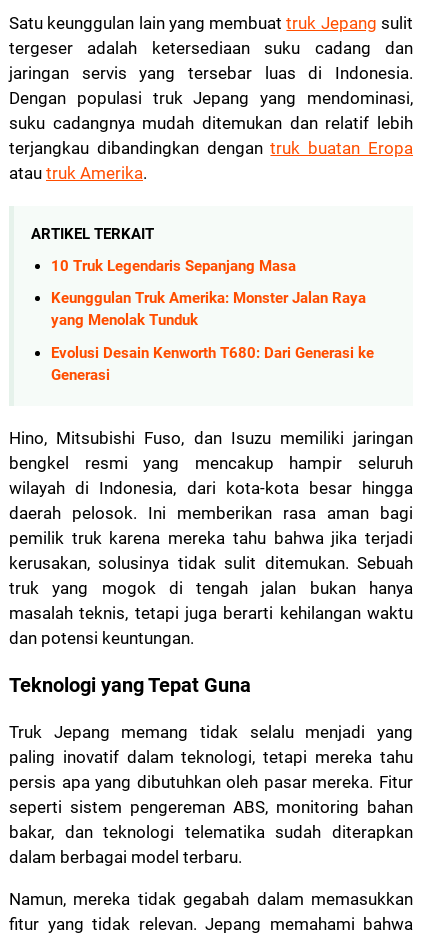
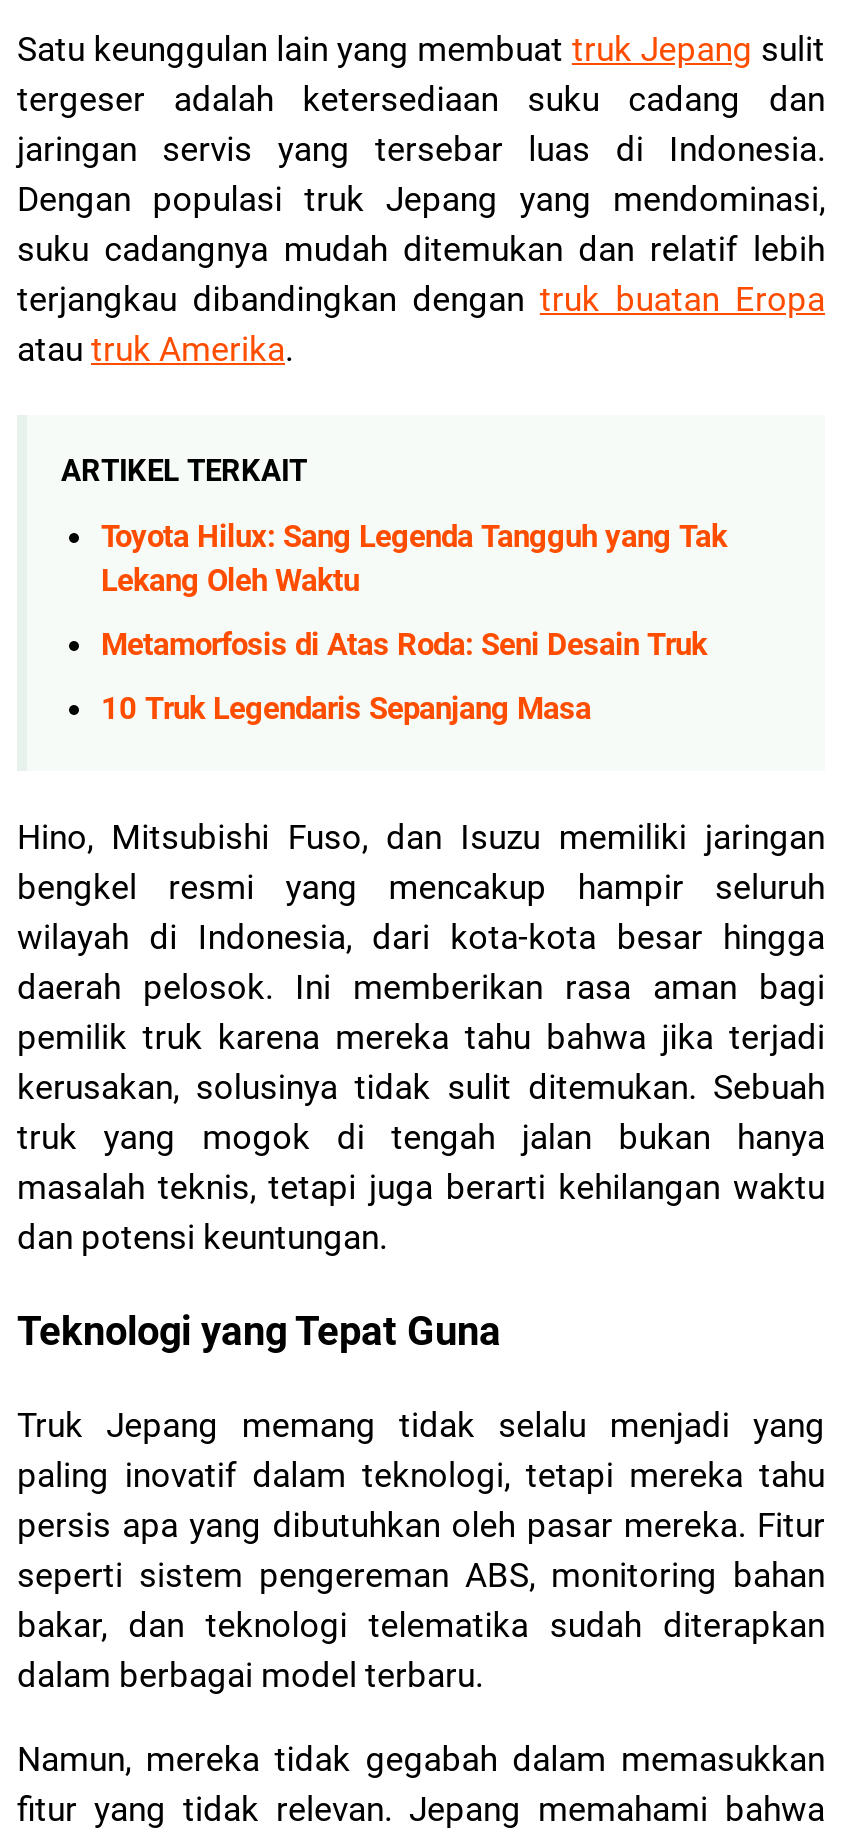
none -> [101,518,727,663] Toyota Hilux: Sang Legenda Tangguh yang Tak | Lekang Oleh Waktu | Metamorfosis di Atas Roda: Seni Desain Truk
moved [51,257,296,275] -> [101,691,591,727]: 10 Truk Legendaris Sepanjang Masa
[51,289,374,383] Keunggulan Truk Amerika: Monster Jalan Raya | yang Menolak Tunduk | Evolusi Desain Kenworth T680: Dari Generasi ke | Generasi -> none

